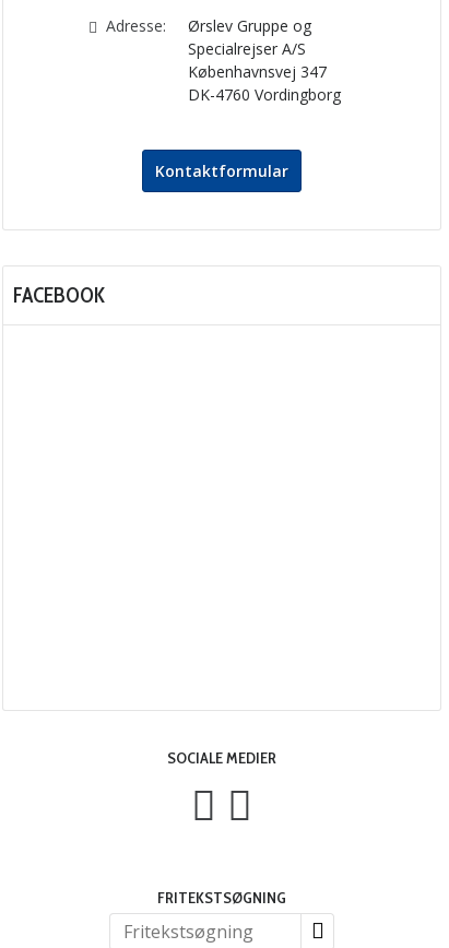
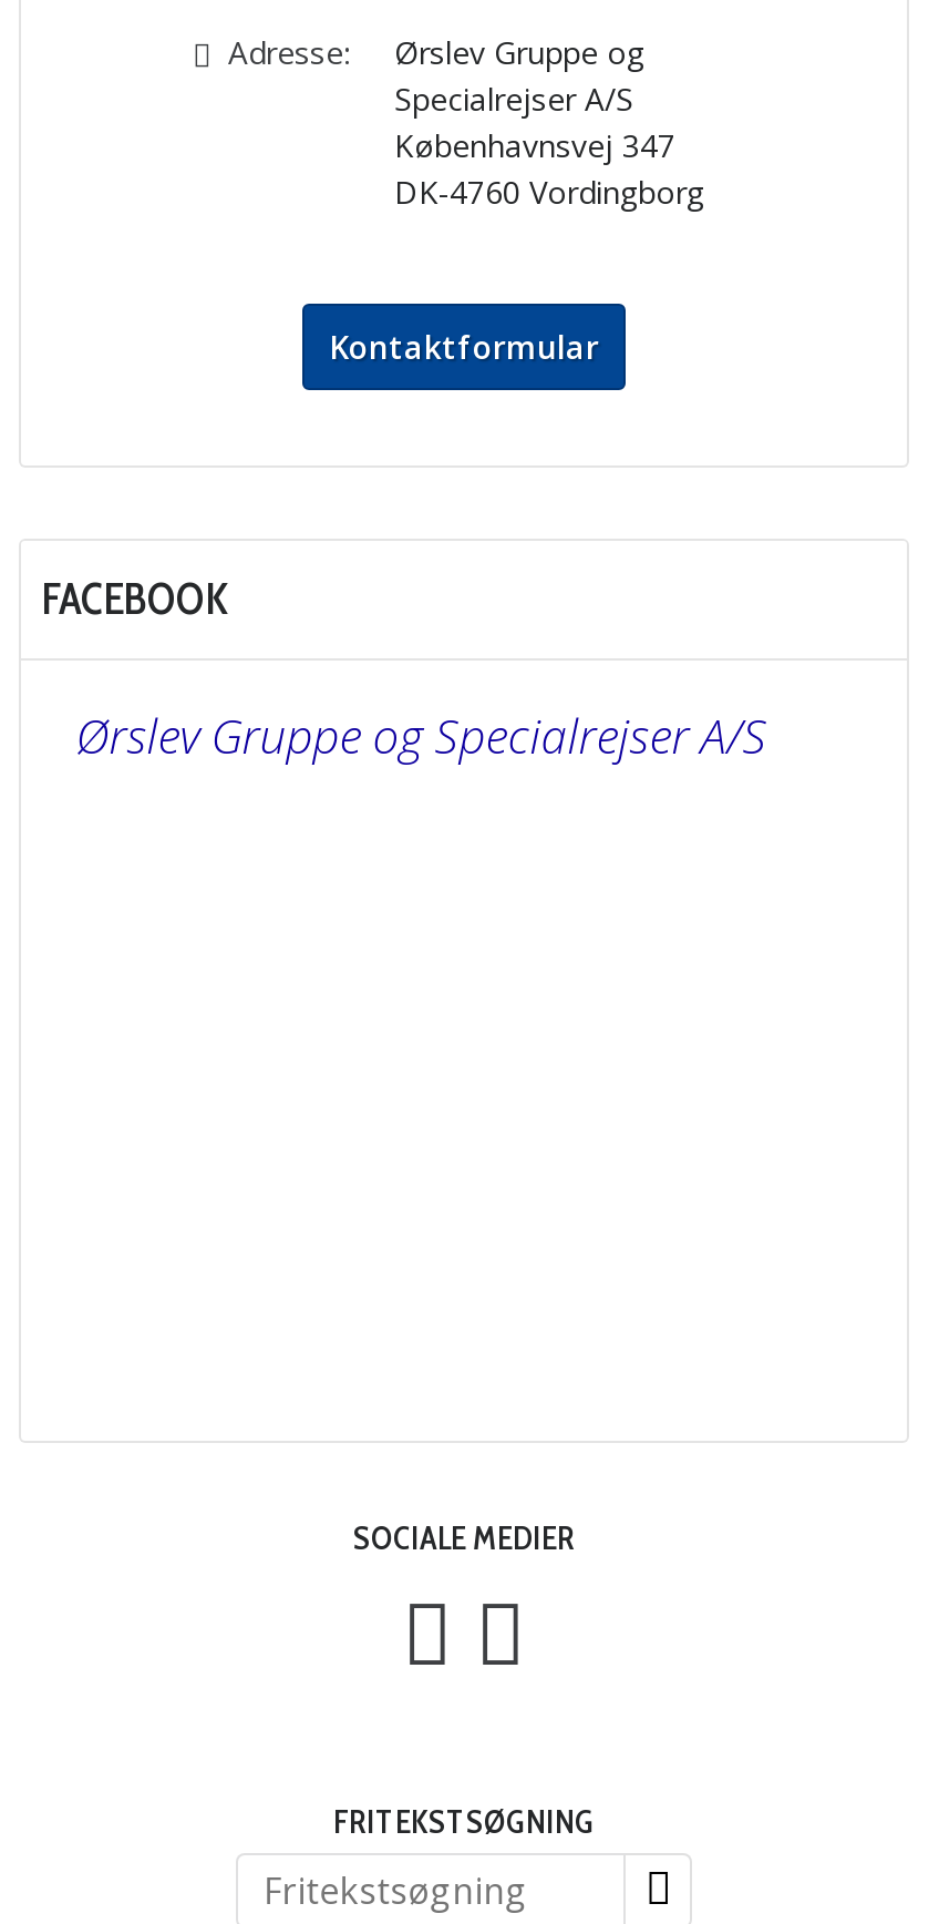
none -> [76,705,767,767] Ørslev Gruppe og Specialrejser A/S

